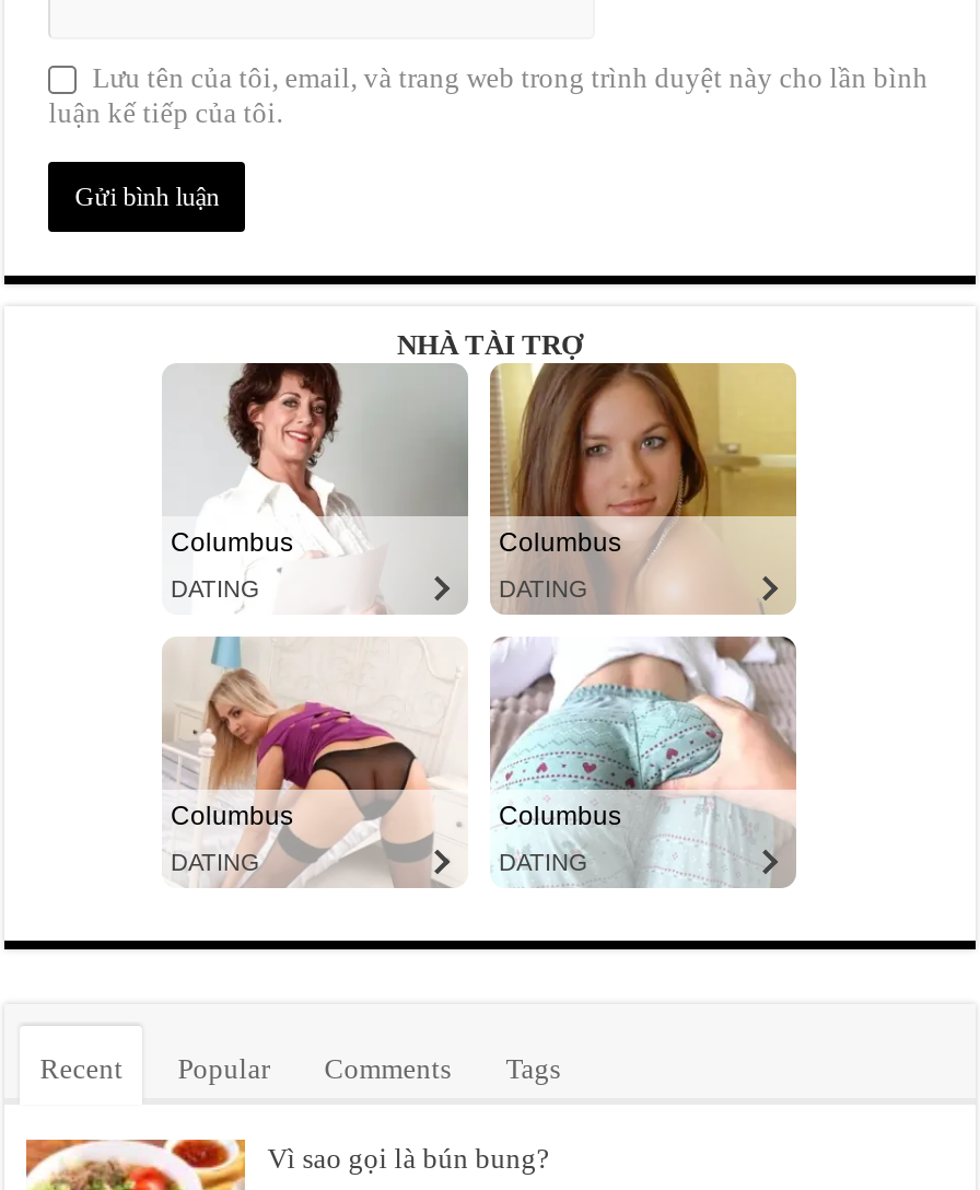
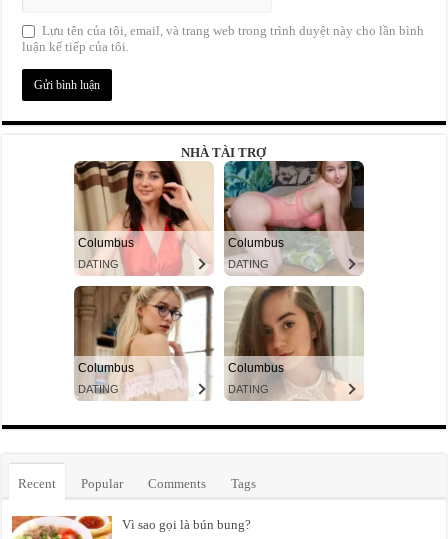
[162,361,468,612] [image] -> [73,160,213,276] [image]
[488,361,798,612] [image] -> [223,160,365,275] [image]
[164,637,466,888] [image] -> [74,285,214,400] [image]
[492,637,796,888] [image] -> [224,285,363,401] [image]

